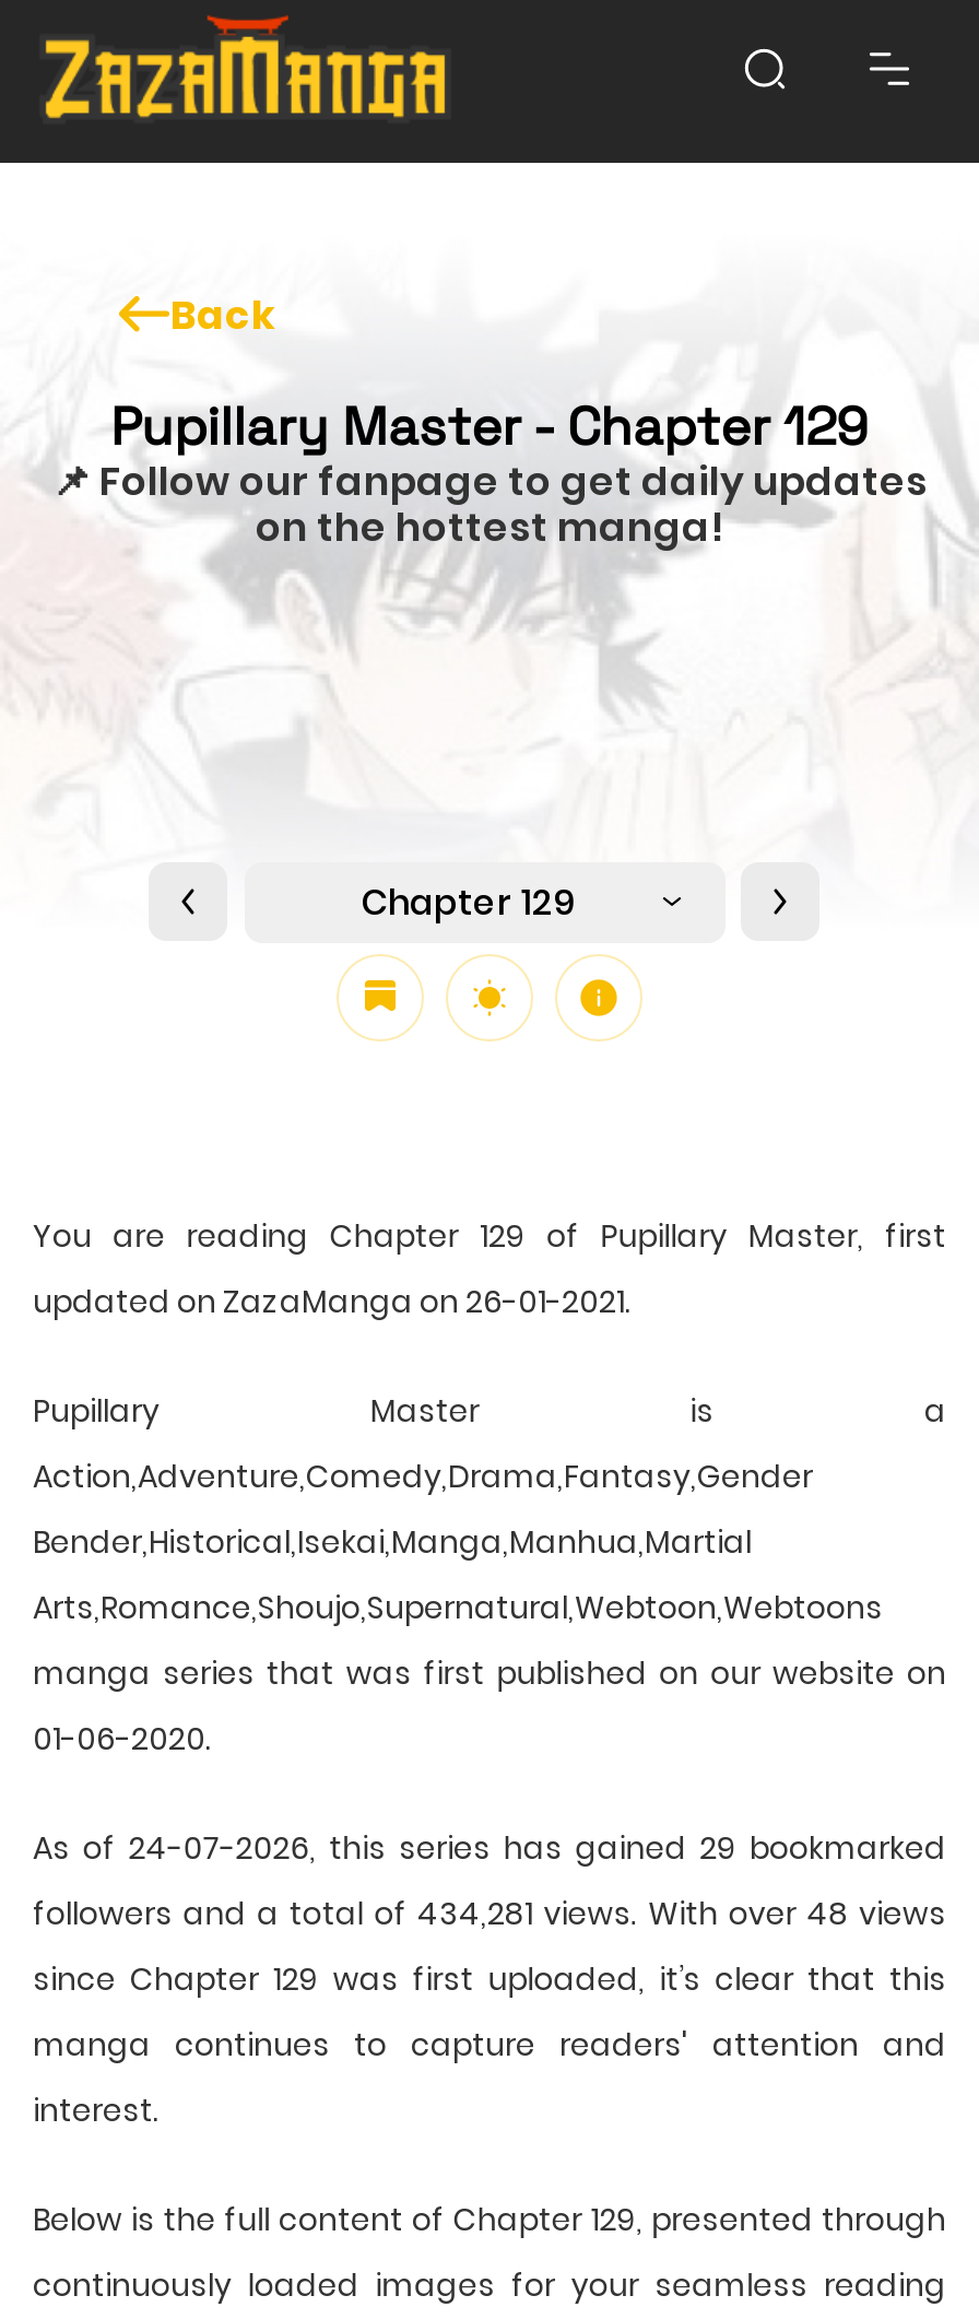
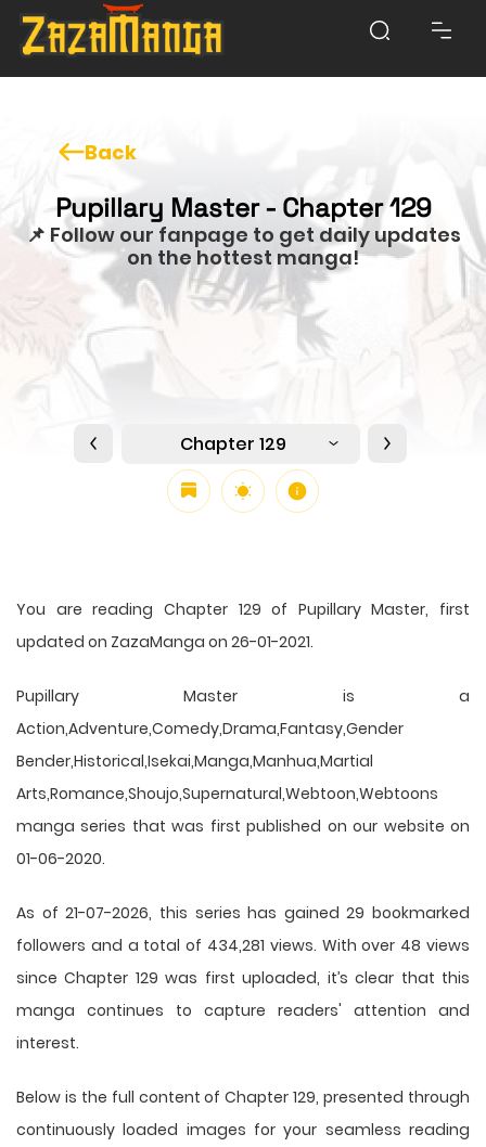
[33,1826,946,1869] As of 24-07-2026, this series has gained 29 bookmarked -> [16,902,470,923] As of 21-07-2026, this series has gained 29 bookmarked

